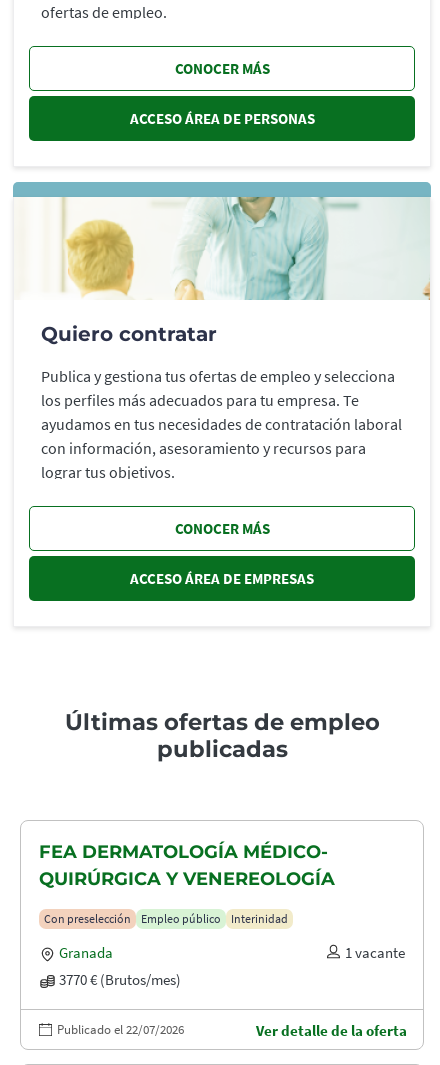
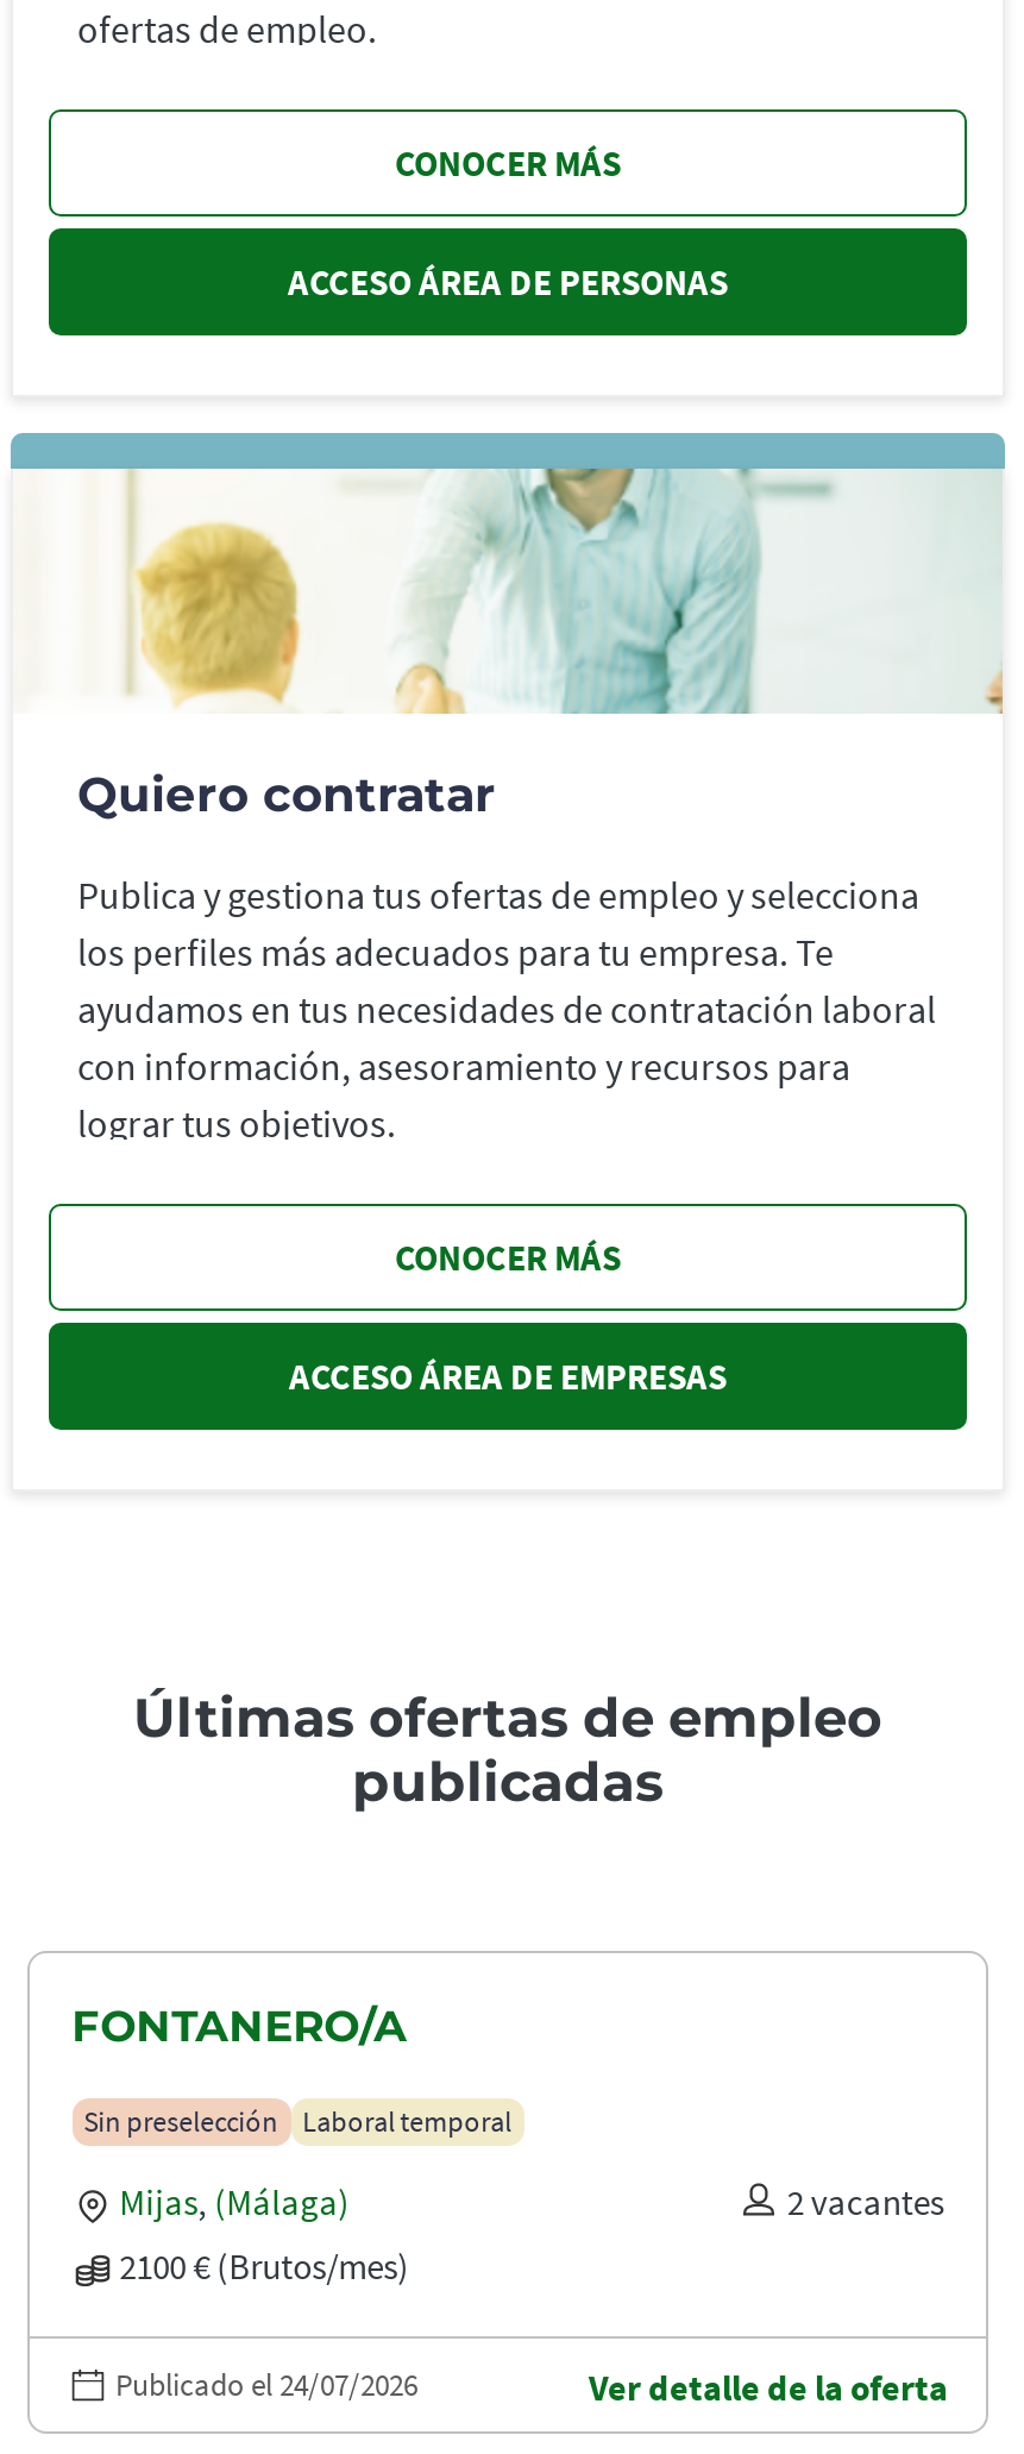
[39,841,335,890] FEA DERMATOLOGÍA MÉDICO- | QUIRÚRGICA Y VENEREOLOGÍA -> [72,2000,407,2052] FONTANERO/A
[44,911,288,926] Con preselección | Empleo público | Interinidad -> [83,2102,512,2138] Sin preselección | Laboral temporal
[59,943,405,989] Granada | 1 vacante | 3770 € (Brutos/mes) -> [119,2178,944,2288] Mijas, (Málaga) | 2 vacantes | 2100 € (Brutos/mes)
[57,1021,184,1038] Publicado el 22/07/2026 -> [115,2364,417,2404] Publicado el 24/07/2026

